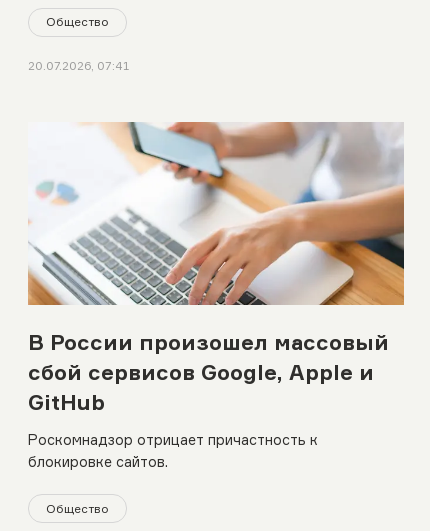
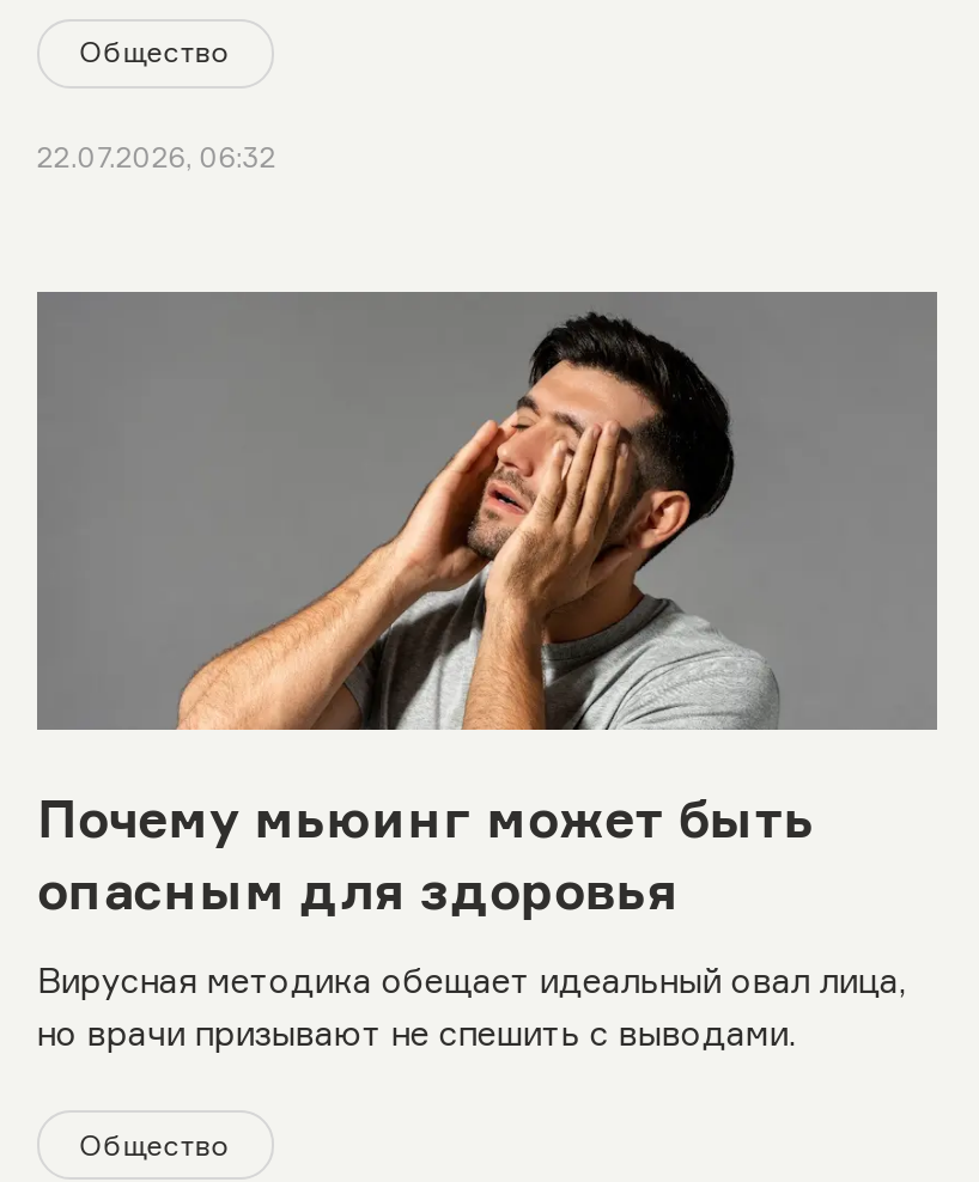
[28,58,129,73] 20.07.2026, 07:41 -> [37,139,276,175] 22.07.2026, 06:32
[27,121,405,415] [image] | В России произошел массовый | сбой сервисов Google, Apple и | GitHub -> [35,290,937,921] [image] | Почему мьюинг может быть | опасным для здоровья
[28,431,318,470] Роскомнадзор отрицает причастность к | блокировке сайтов. -> [37,959,906,1052] Вирусная методика обещает идеальный овал лица, | но врачи призывают не спешить с выводами.

